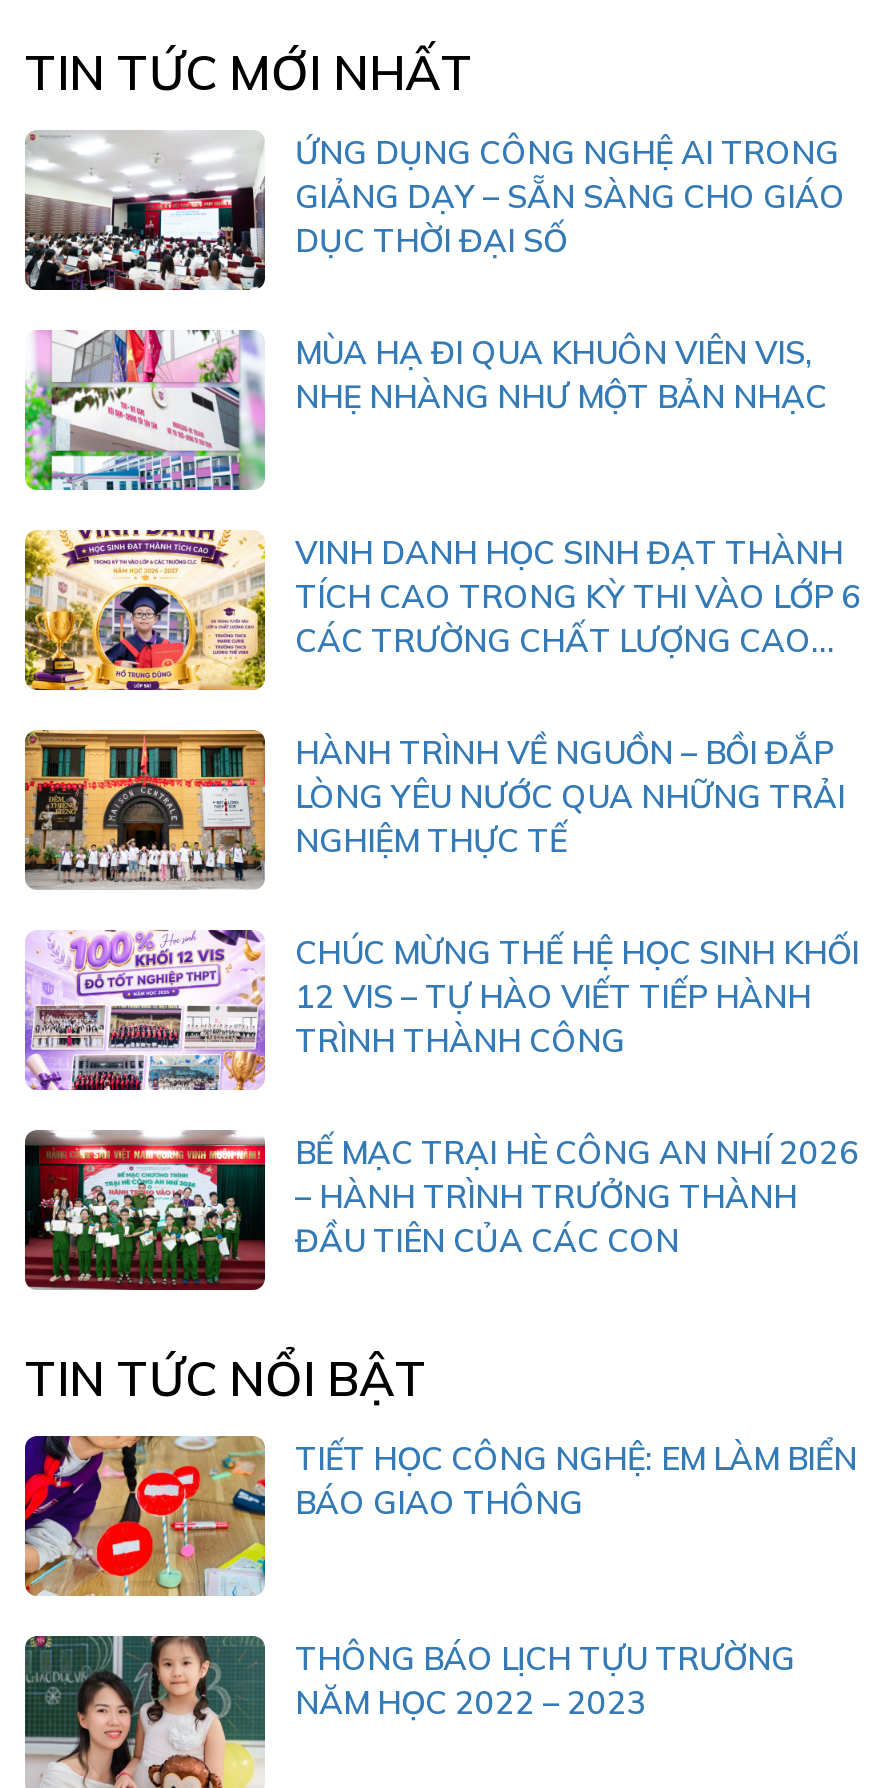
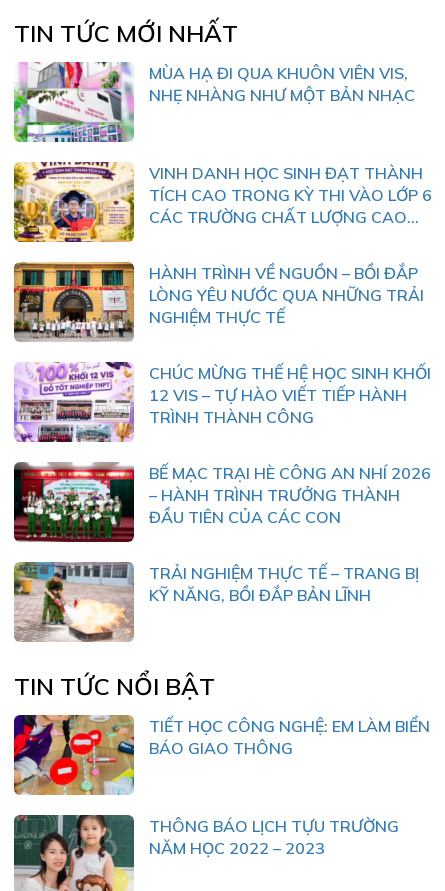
[23,130,845,292] [image] | ỨNG DỤNG CÔNG NGHỆ AI TRONG | GIẢNG DẠY – SẴN SÀNG CHO GIÁO | DỤC THỜI ĐẠI SỐ -> none
moved [21,326,861,1259] -> [12,60,432,527]: [image] | MÙA HẠ ĐI QUA KHUÔN VIÊN VIS, | NHẸ NHÀNG NHƯ MỘT BẢN NHẠC | ... | – HÀNH TRÌNH TRƯỞNG THÀNH | ĐẦU TIÊN CỦA CÁC CON
none -> [13,561,419,643] [image] | TRẢI NGHIỆM THỰC TẾ – TRANG BỊ | KỸ NĂNG, BỒI ĐẮP BẢN LĨNH

